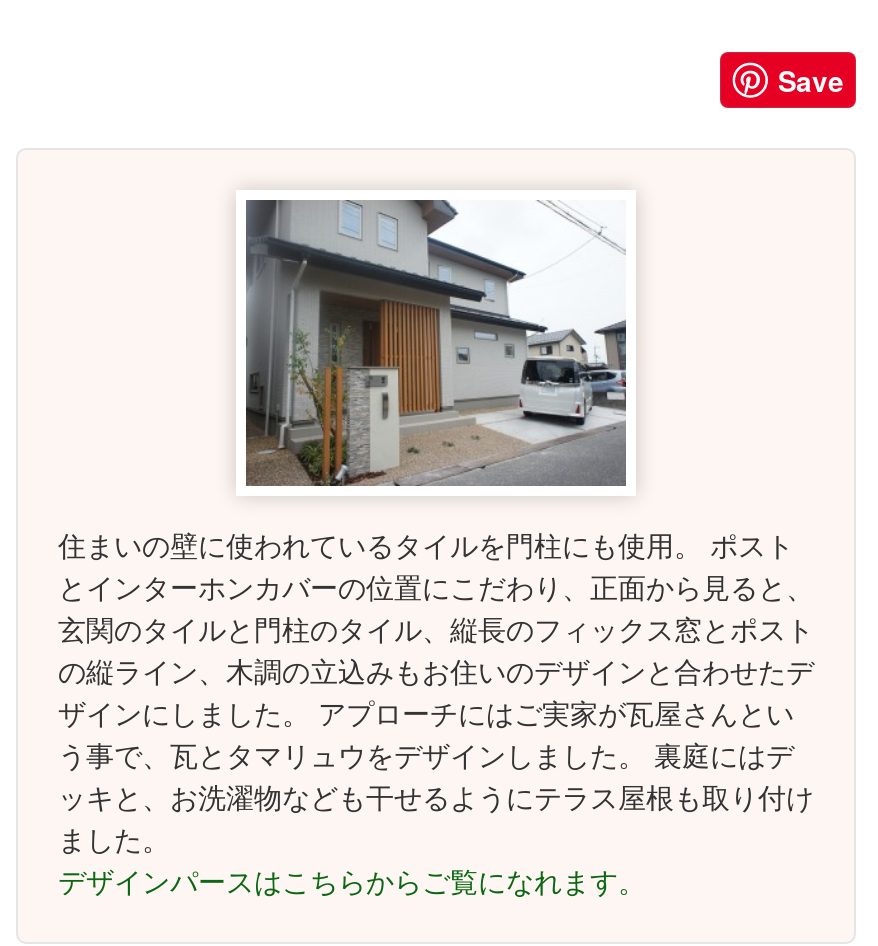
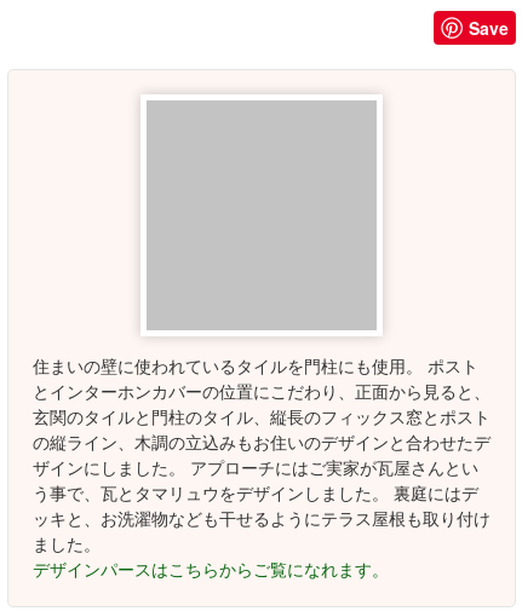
[246,200,626,486] [image] -> none

